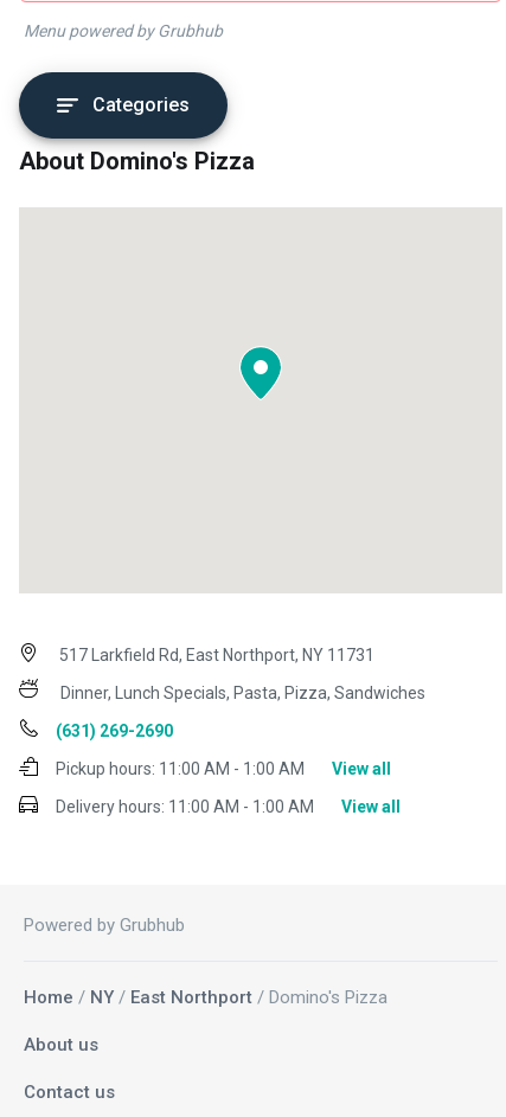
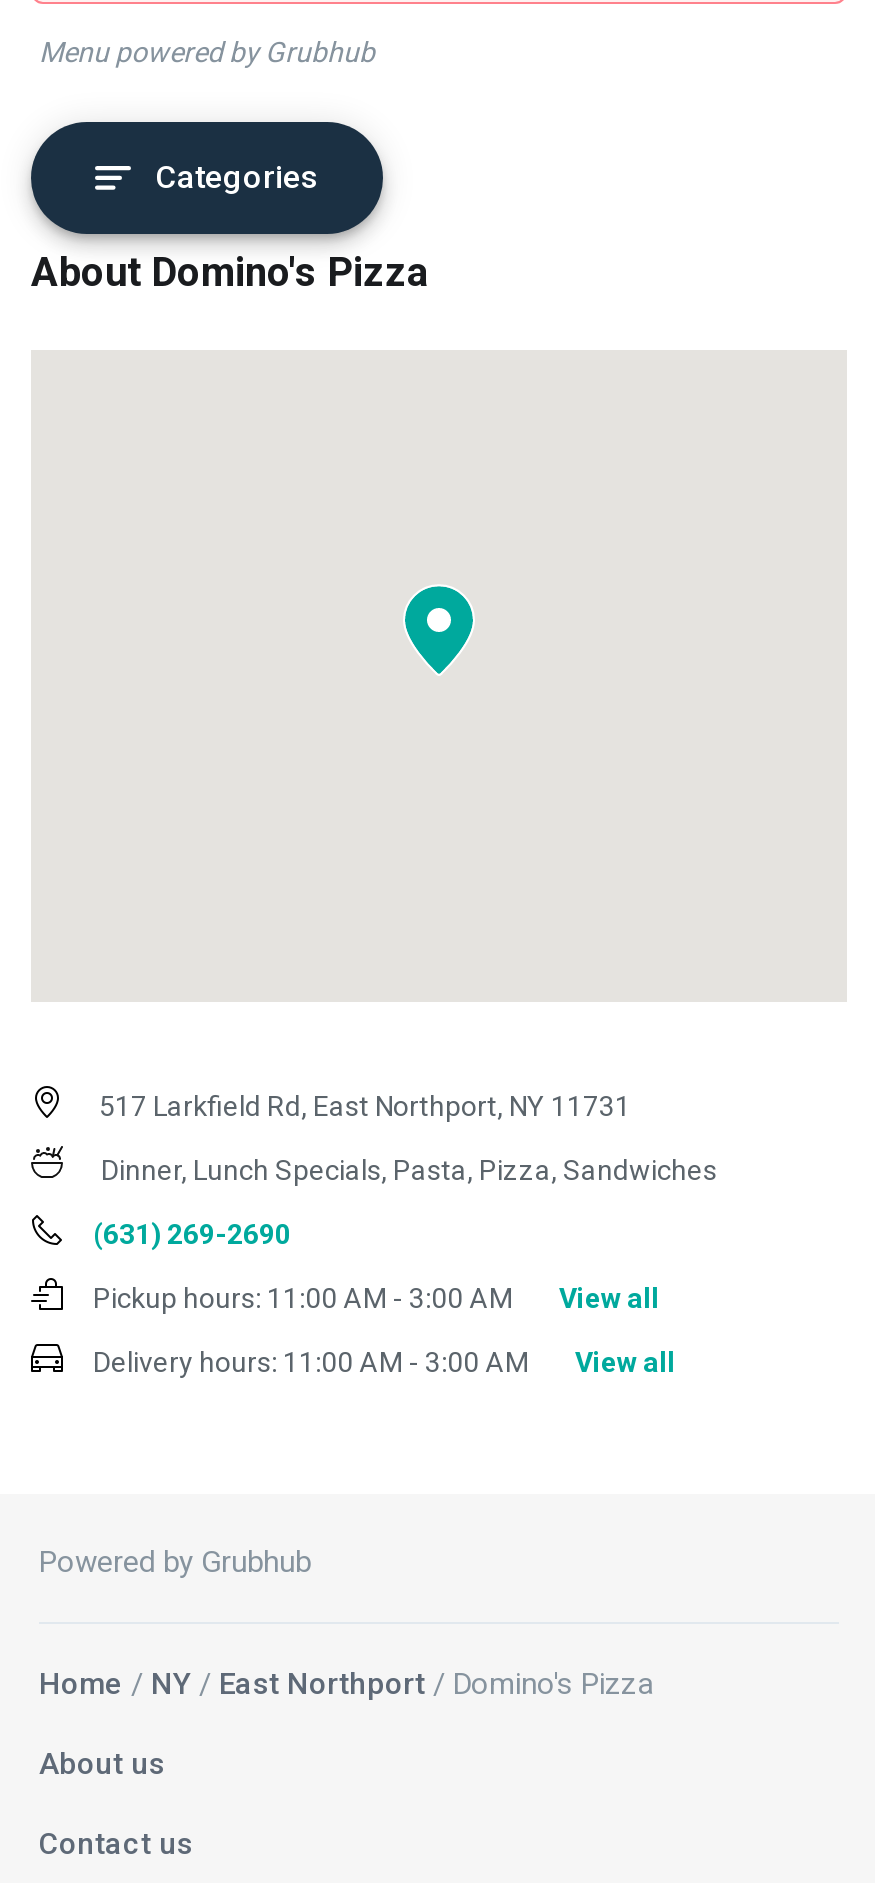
[56,760,308,779] Pickup hours: 11:00 AM - 1:00 AM -> [93,1283,519,1315] Pickup hours: 11:00 AM - 3:00 AM
[56,798,318,817] Delivery hours: 11:00 AM - 1:00 AM -> [93,1347,535,1379] Delivery hours: 11:00 AM - 3:00 AM

